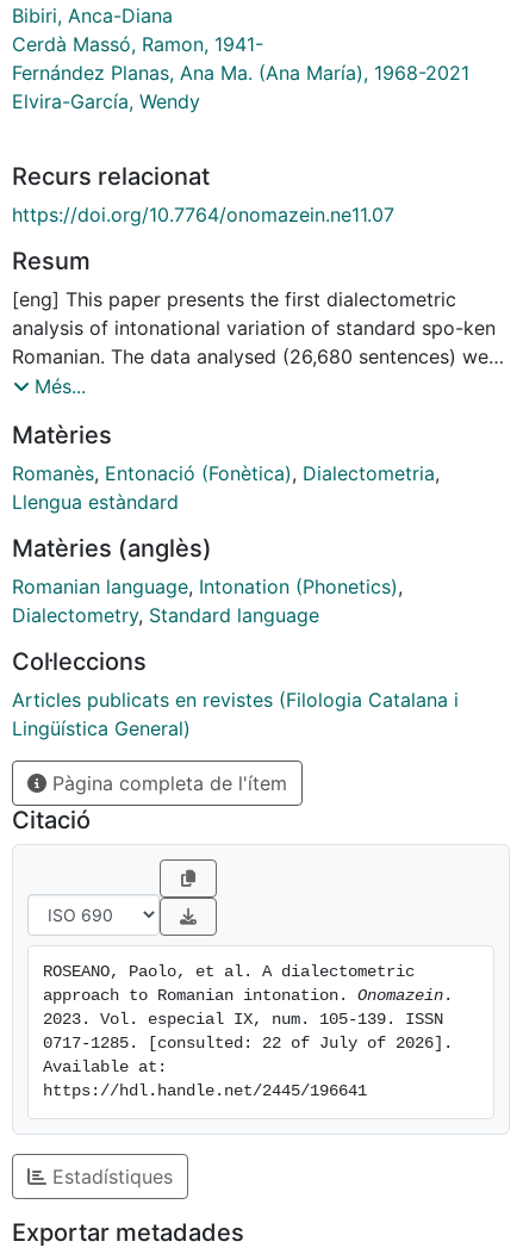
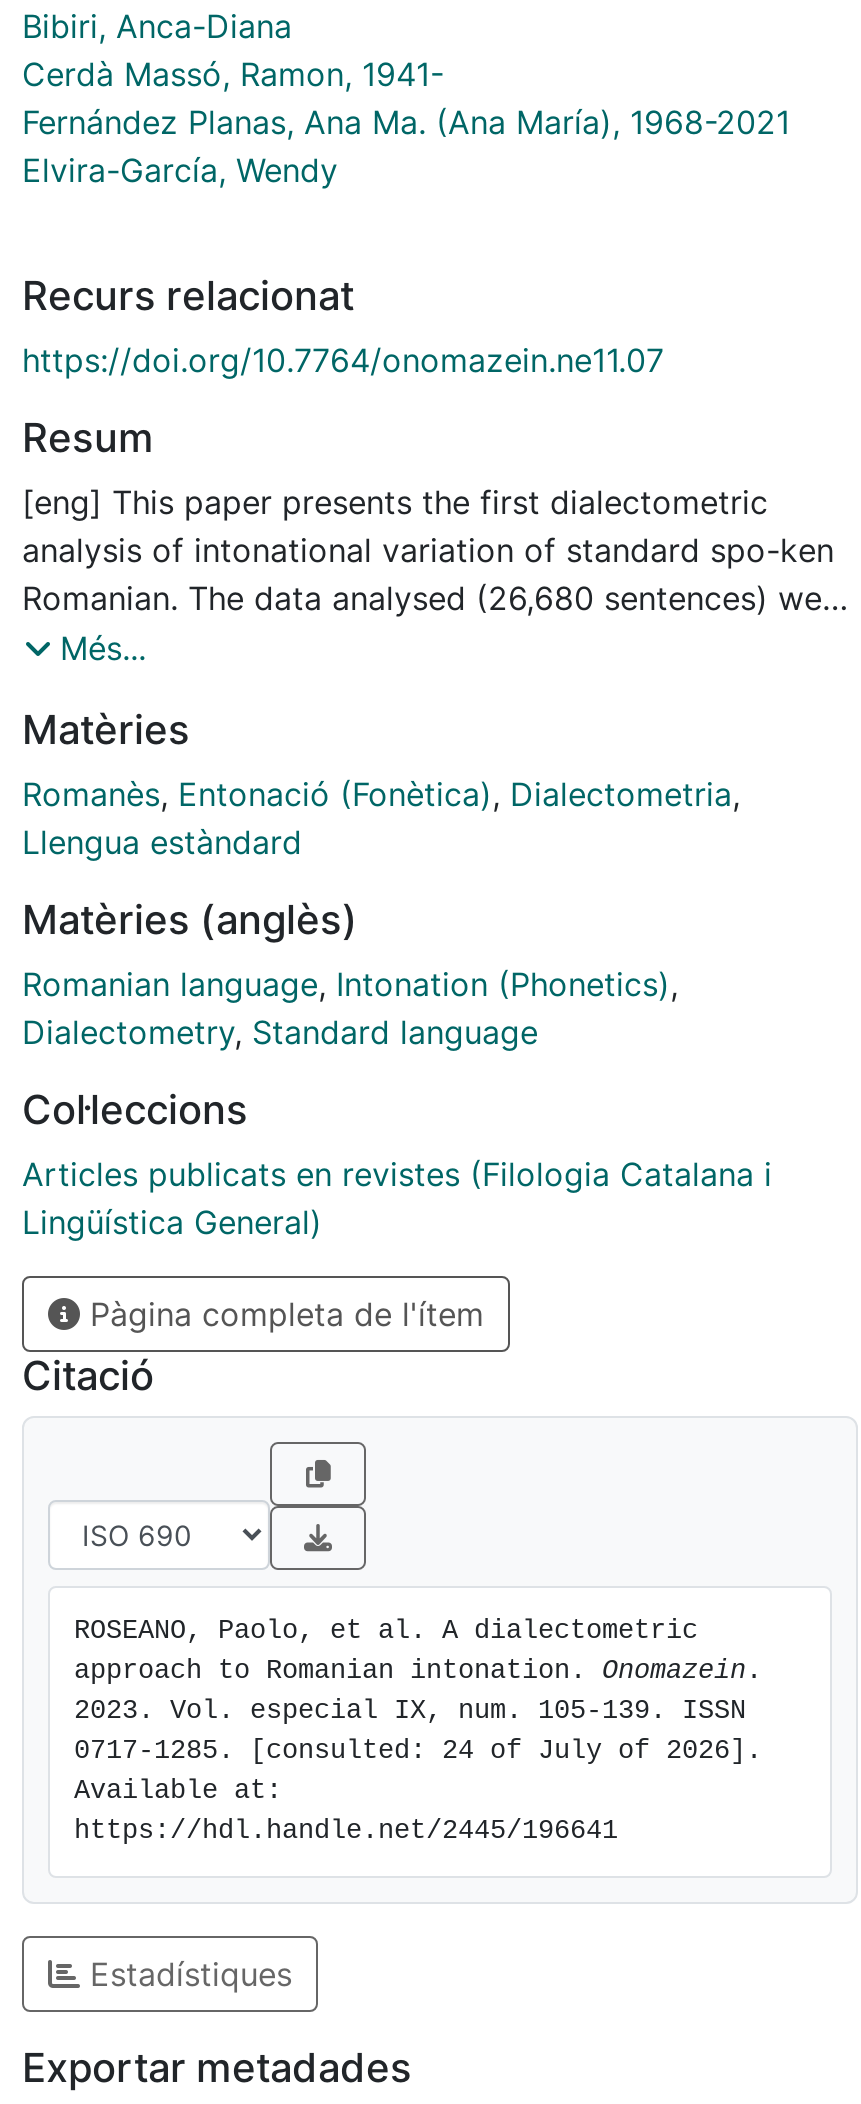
[43,1035,453,1053] 0717-1285. [consulted: 22 of July of 2026]. -> [74,1737,762,1767] 0717-1285. [consulted: 24 of July of 2026].

